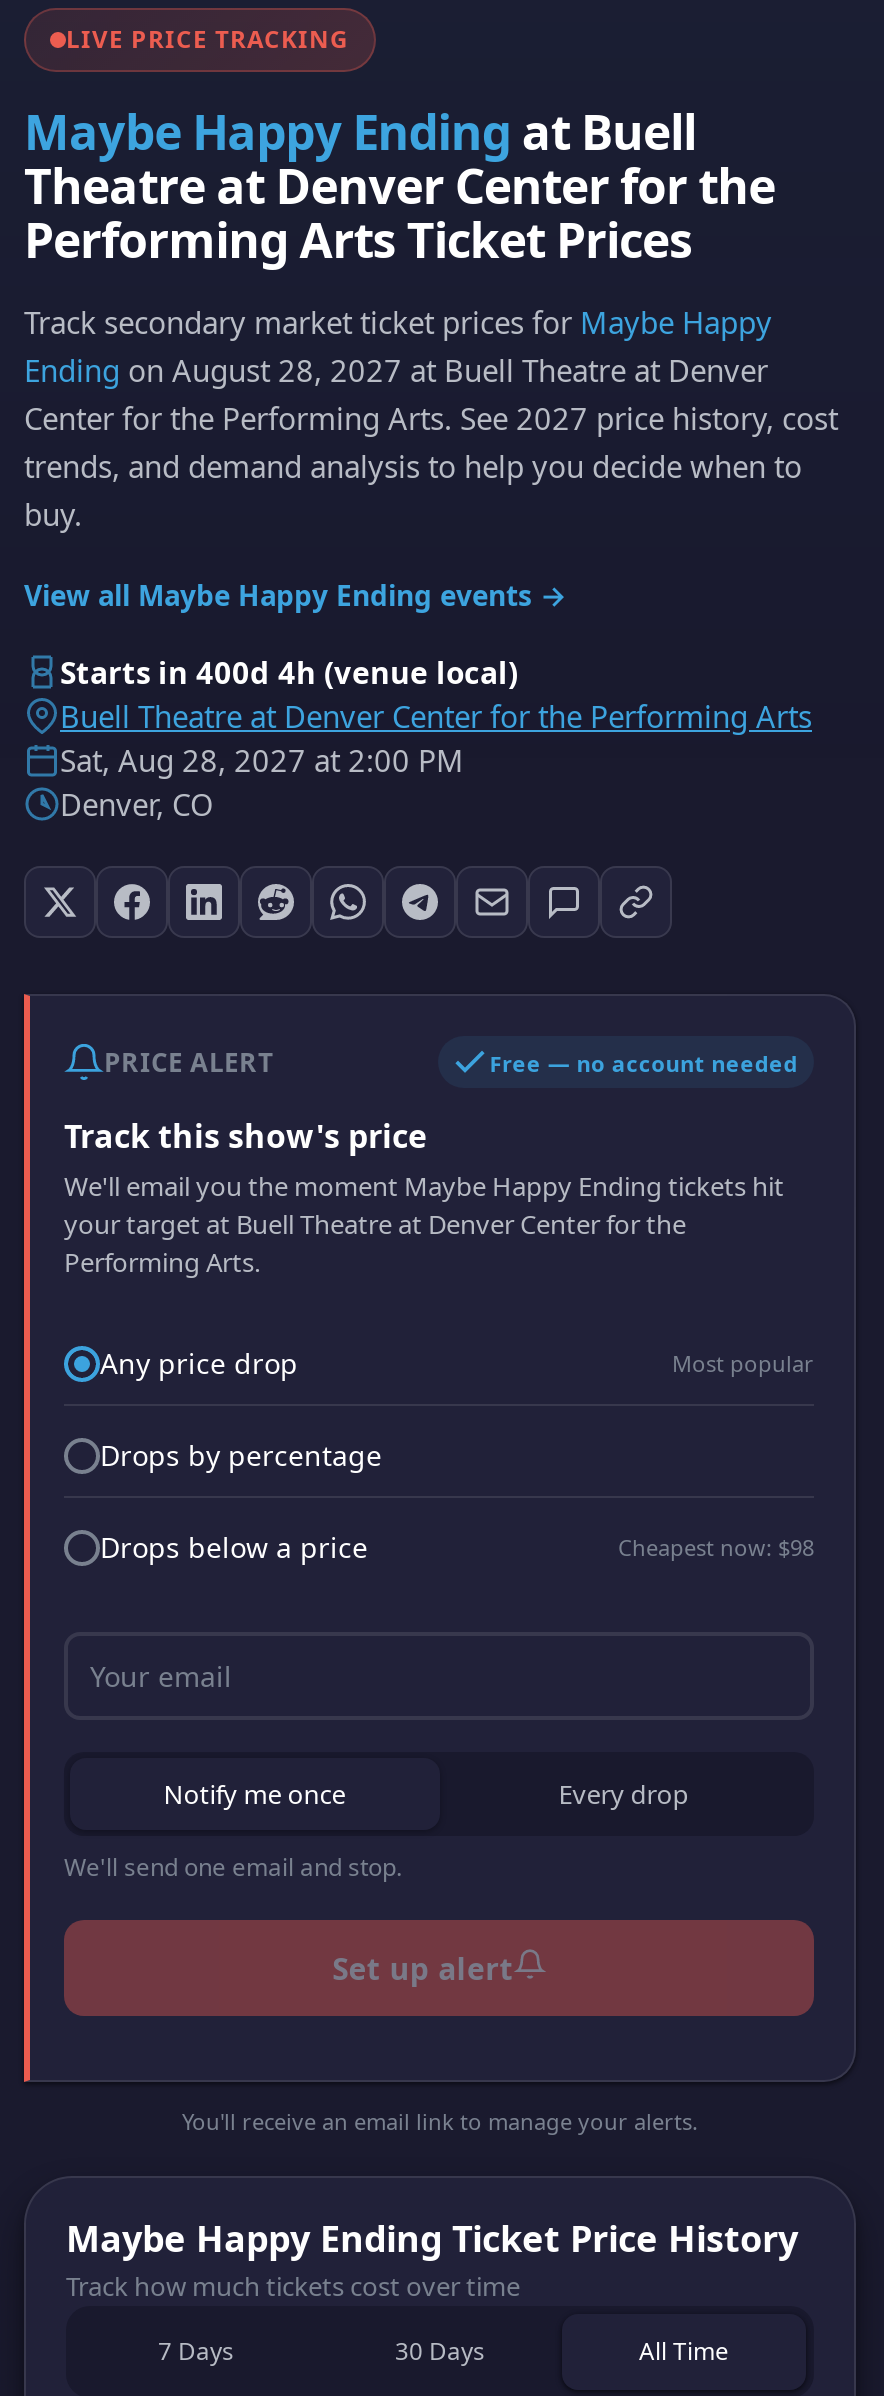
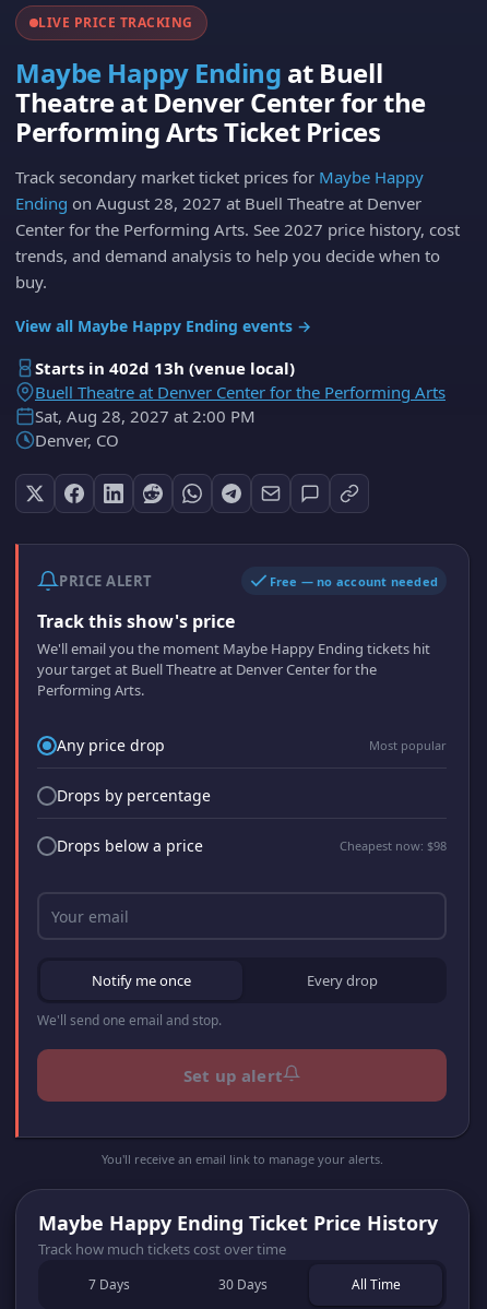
[60,652,518,692] Starts in 400d 4h (venue local) -> [35,357,295,379] Starts in 402d 13h (venue local)

